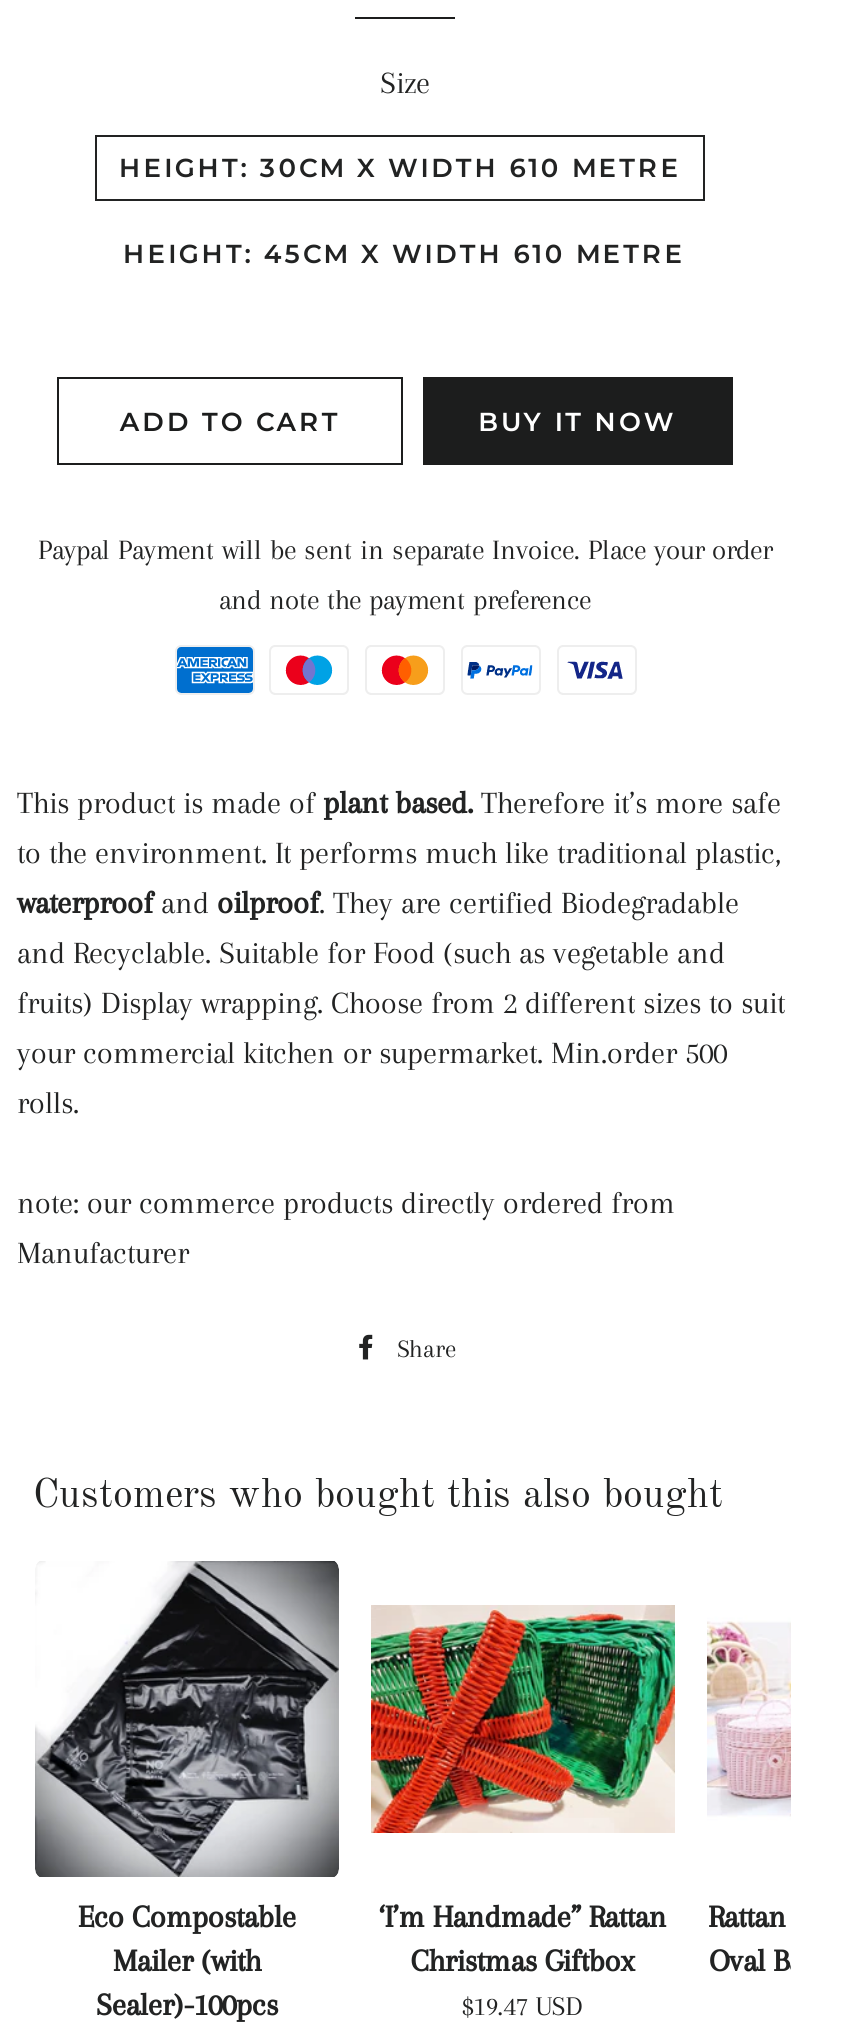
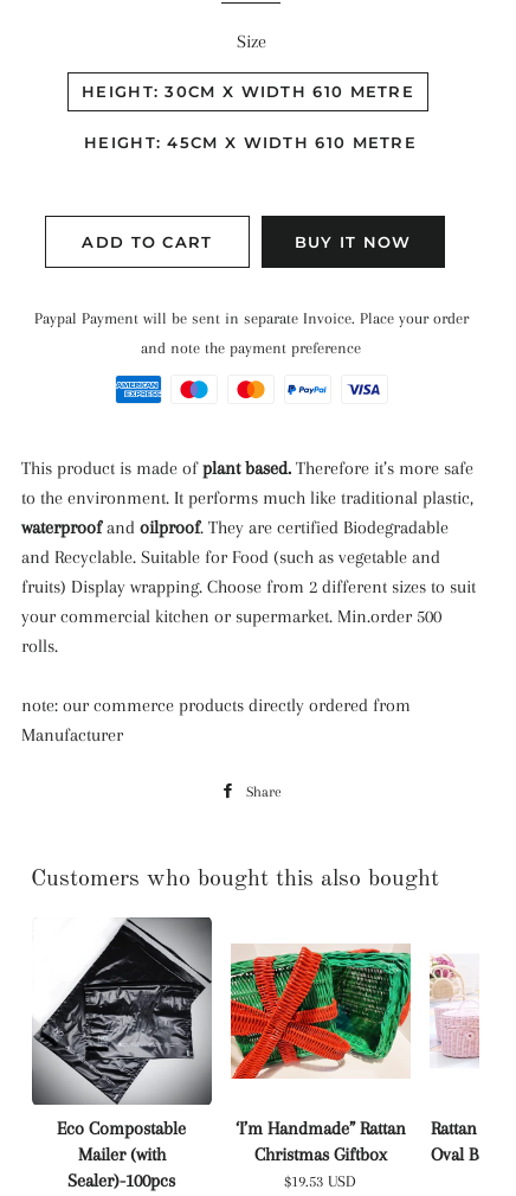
[461,1991,583,2021] $19.47 USD -> [284,1172,356,1190] $19.53 USD

